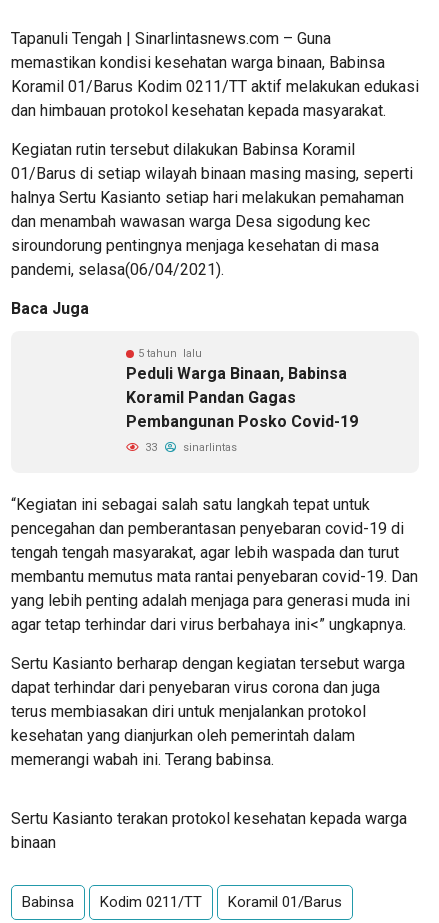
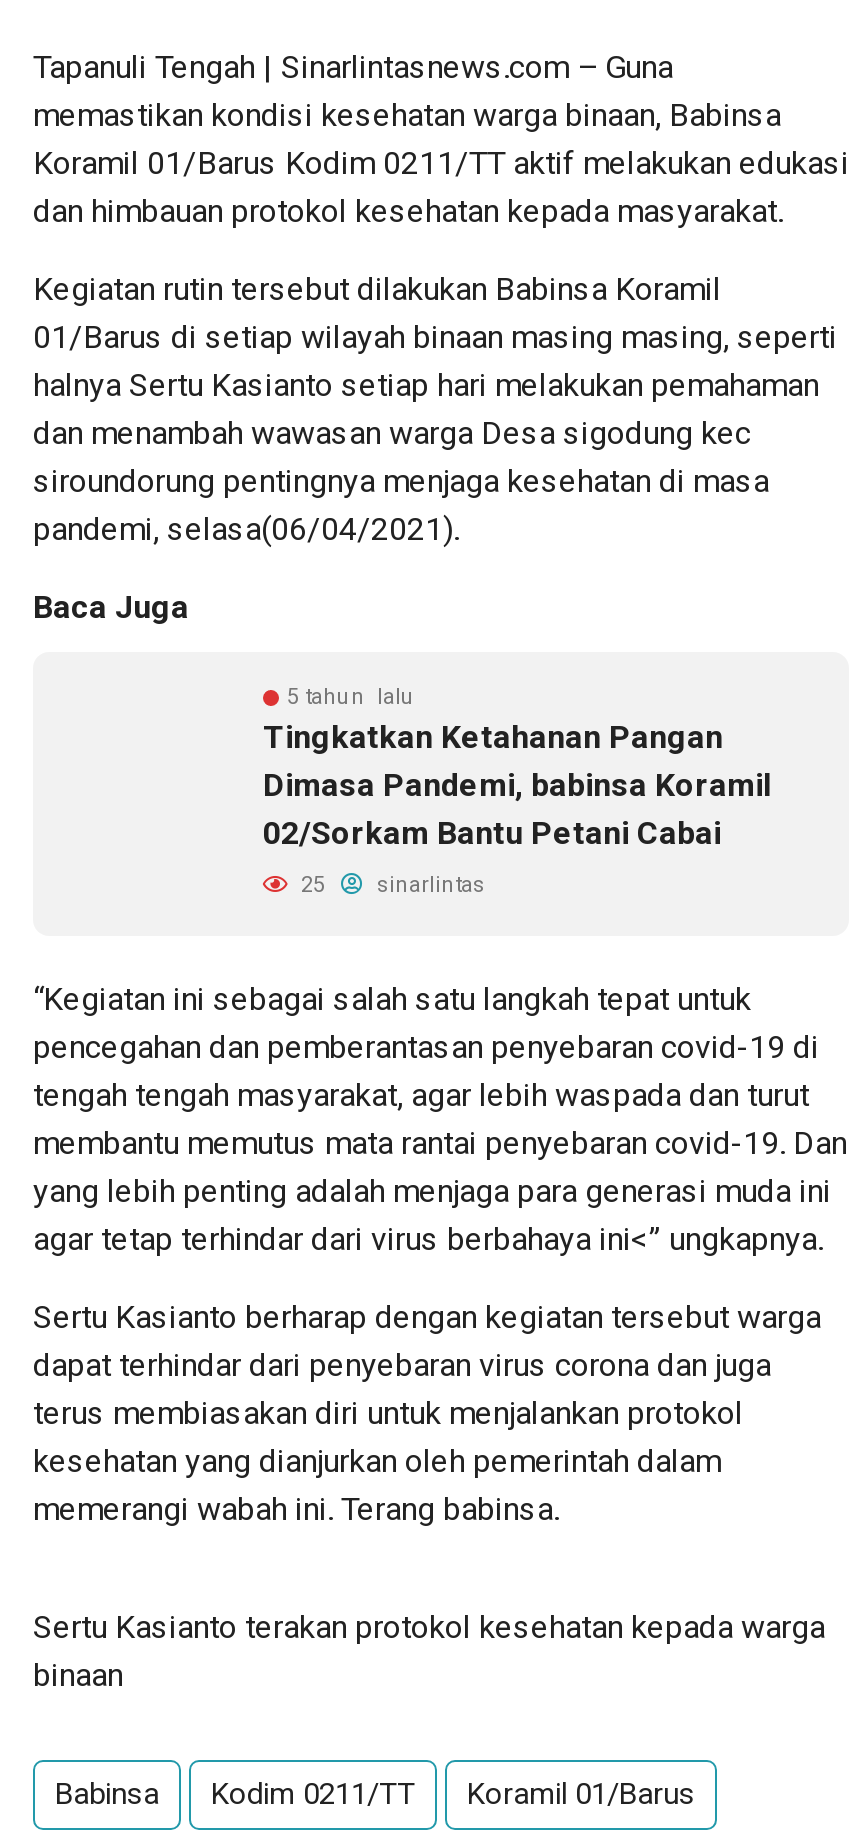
[126,364,358,431] Peduli Warga Binaan, Babinsa | Koramil Pandan Gagas | Pembangunan Posko Covid-19 -> [263,718,771,852] Tingkatkan Ketahanan Pangan | Dimasa Pandemi, babinsa Koramil | 02/Sorkam Bantu Petani Cabai
[142,441,237,454] 33 sinarlintas -> [295,872,485,898] 25 sinarlintas

